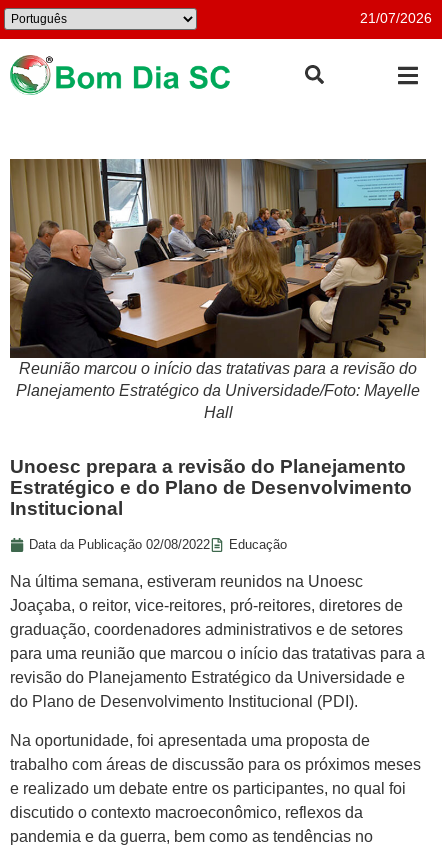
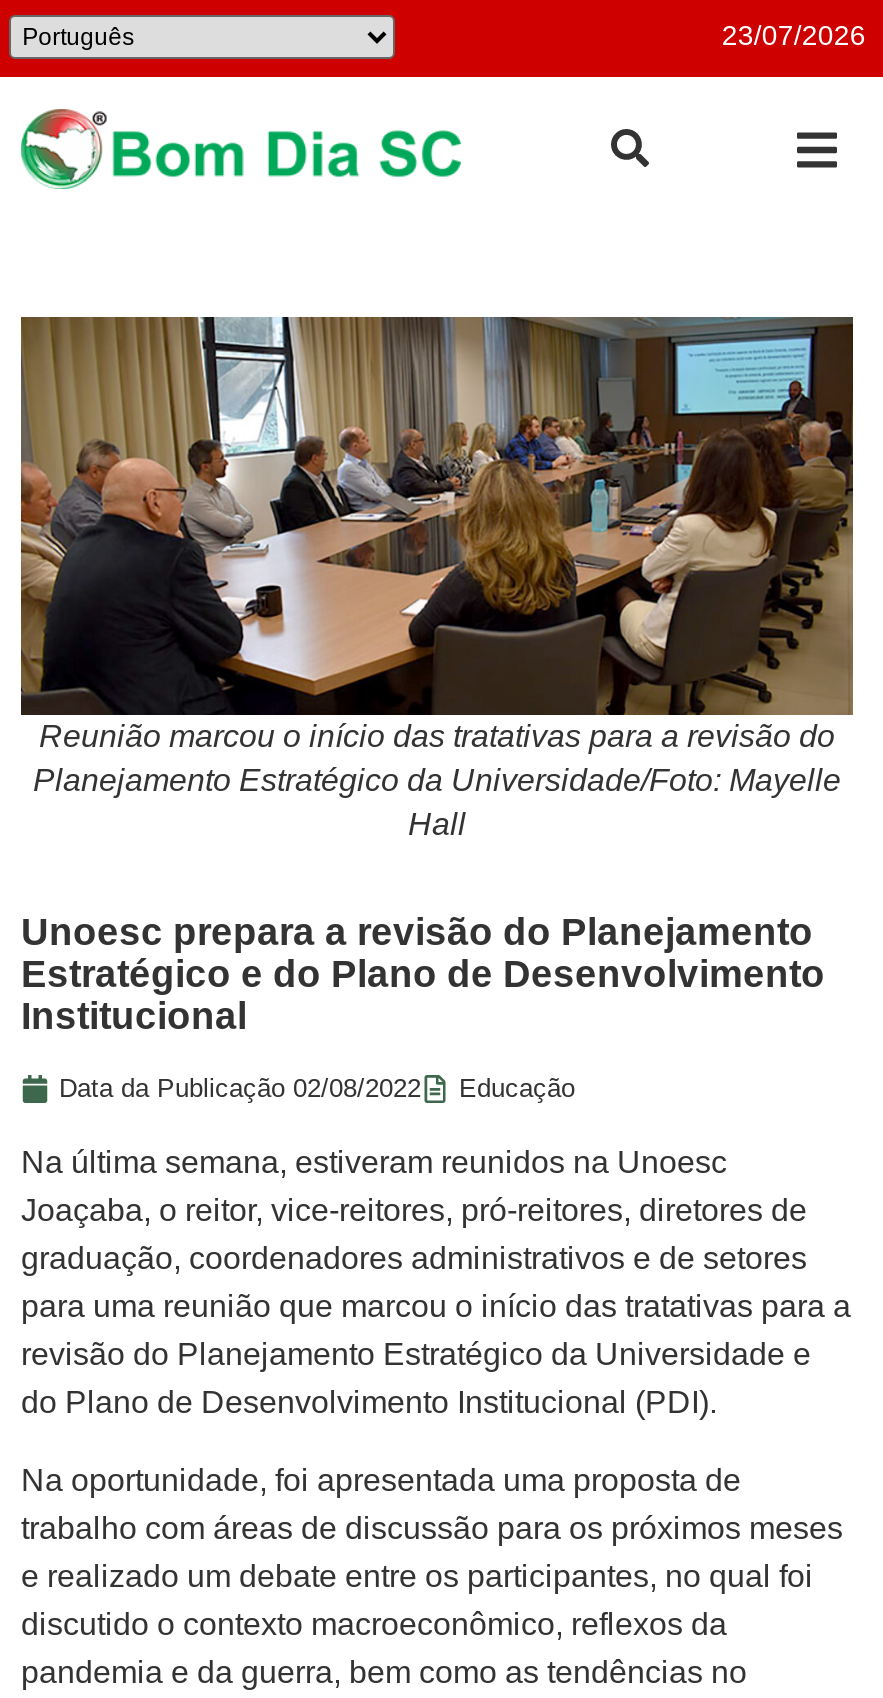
[360,10,432,26] 21/07/2026 -> [722,18,866,50] 23/07/2026

